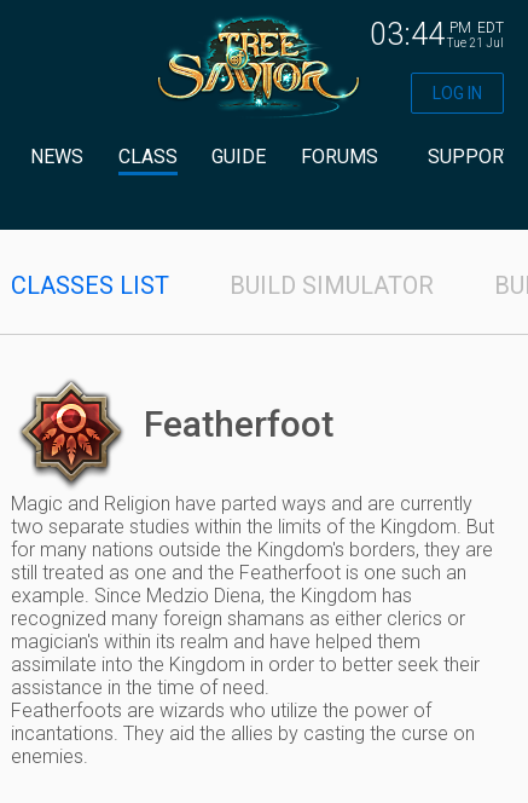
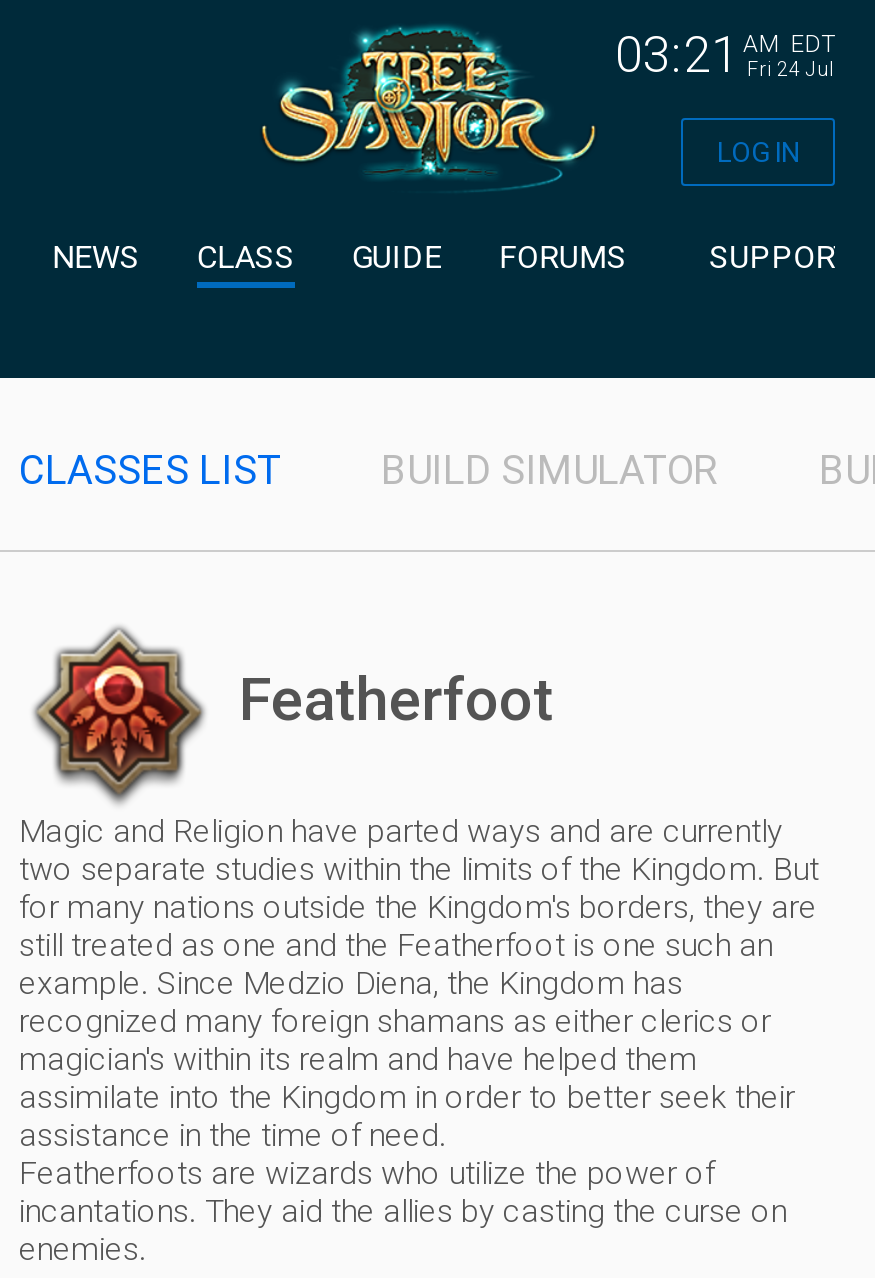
[370,17,445,52] 03:44 -> [615,26,739,84] 03:21
[447,19,504,50] PM | Tue 21 Jul -> [743,30,835,80] AM | Fri 24 Jul

